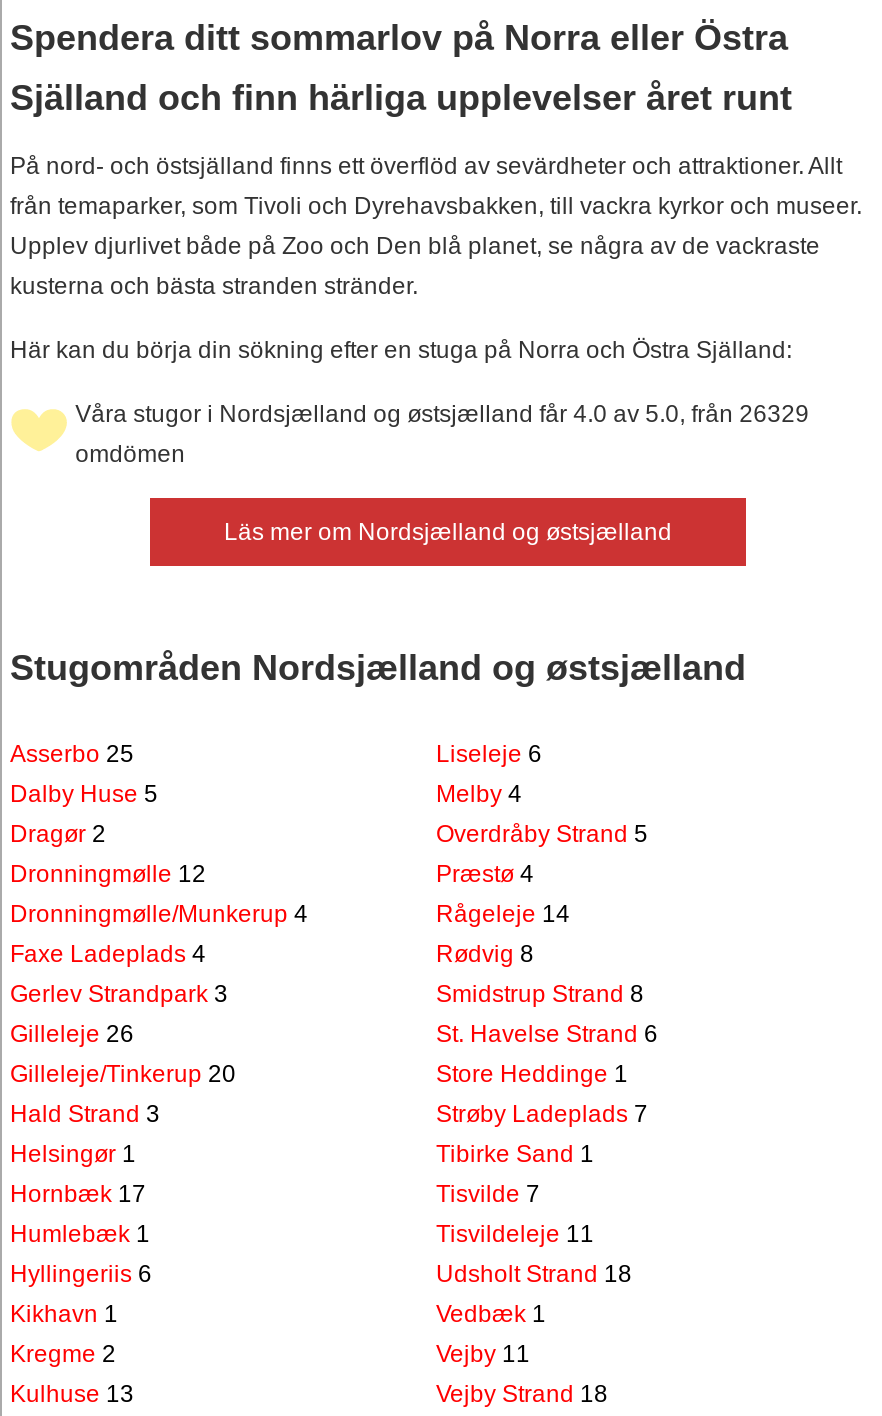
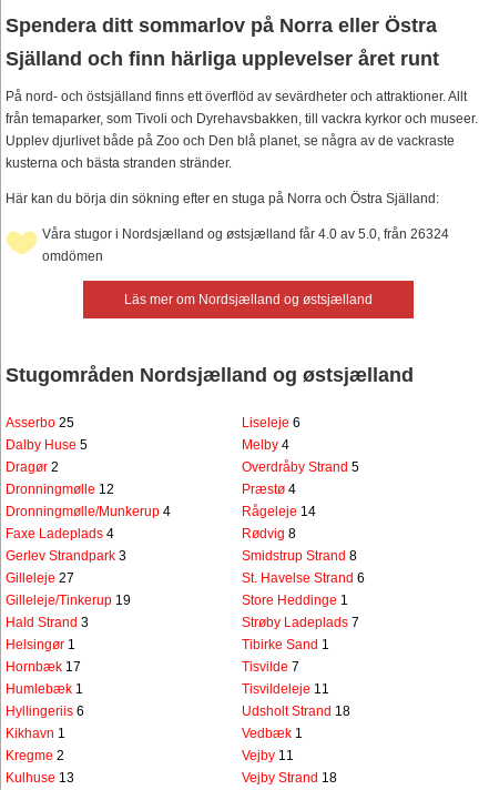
[75,400,809,428] Våra stugor i Nordsjælland og østsjælland får 4.0 av 5.0, från 26329 -> [42,227,449,242] Våra stugor i Nordsjælland og østsjælland får 4.0 av 5.0, från 26324
[10,1020,134,1048] Gilleleje 26 -> [6,571,74,586] Gilleleje 27
[10,1060,236,1088] Gilleleje/Tinkerup 20 -> [6,593,131,608] Gilleleje/Tinkerup 19

